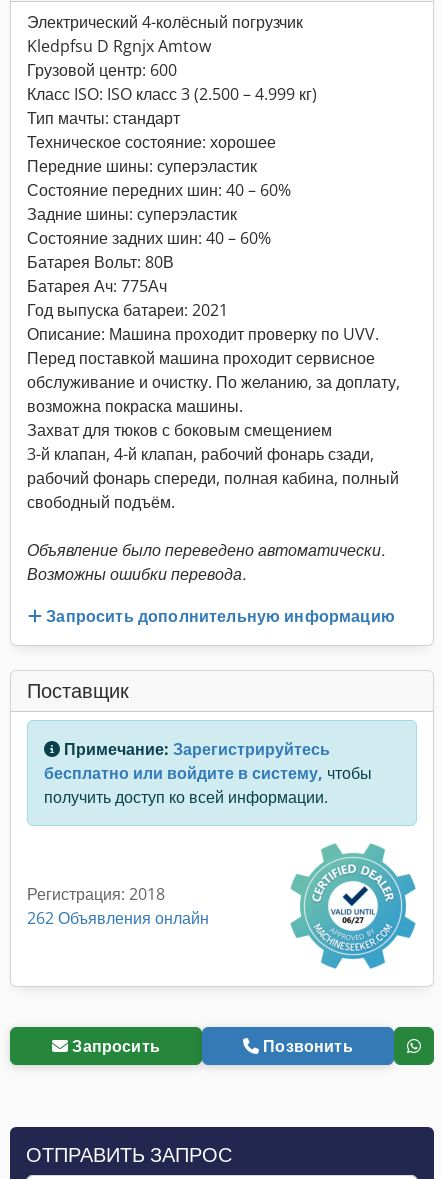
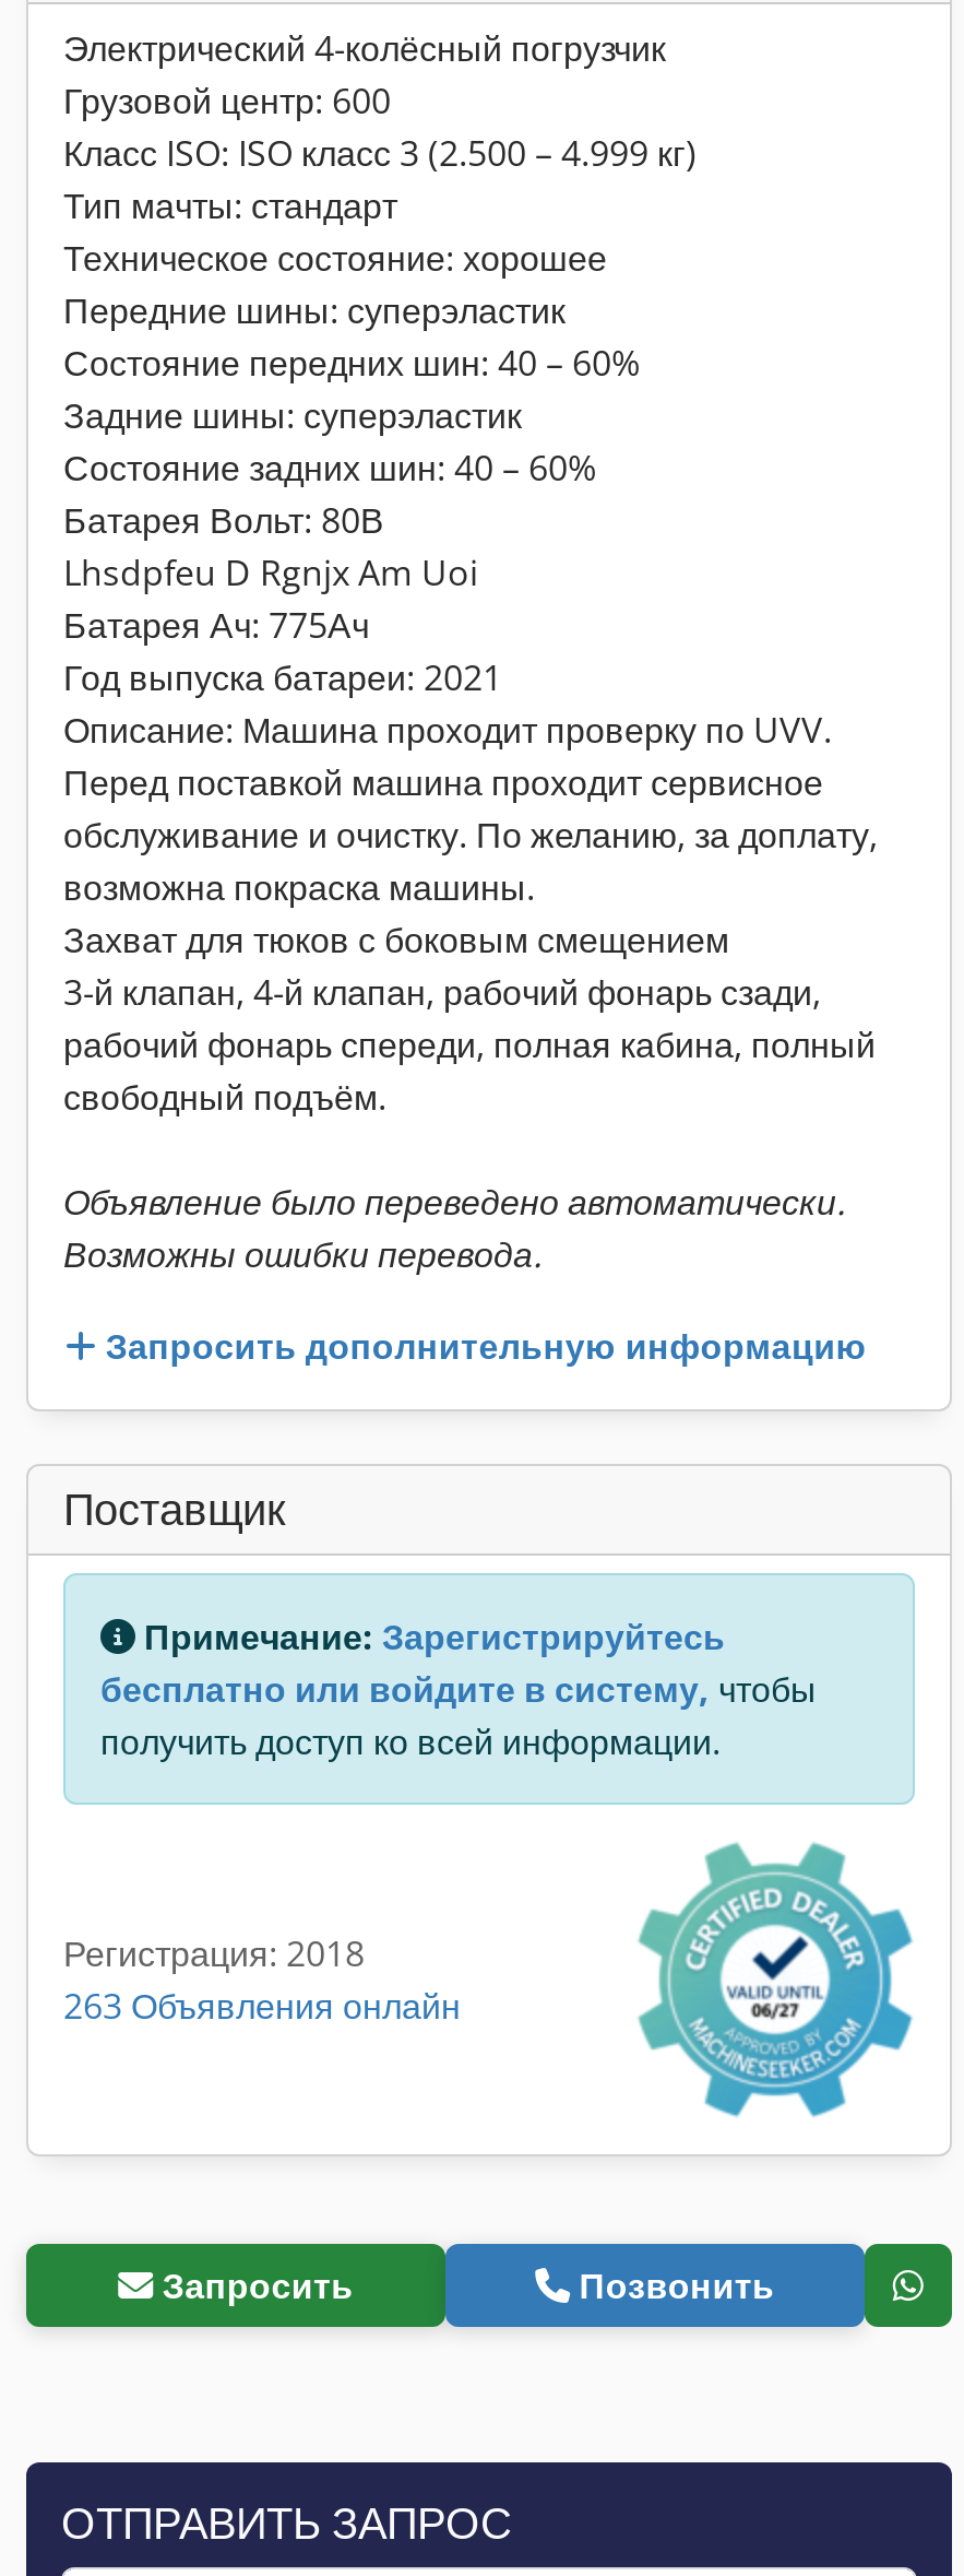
[27,35,211,57] Kledpfsu D Rgnjx Amtow -> none
moved [27,59,317,273] -> [63,76,697,544]: Грузовой центр: 600 | Класс ISO: ISO класс 3 (2.500 – 4.999 кг) | Тип мачты: стандарт | ... | Состояние задних шин: 40 – 60% | Батарея Вольт: 80В
none -> [63,548,478,596] Lhsdpfeu D Rgnjx Am Uoi
[27,907,209,929] 262 Объявления онлайн -> [63,1981,461,2029] 263 Объявления онлайн

